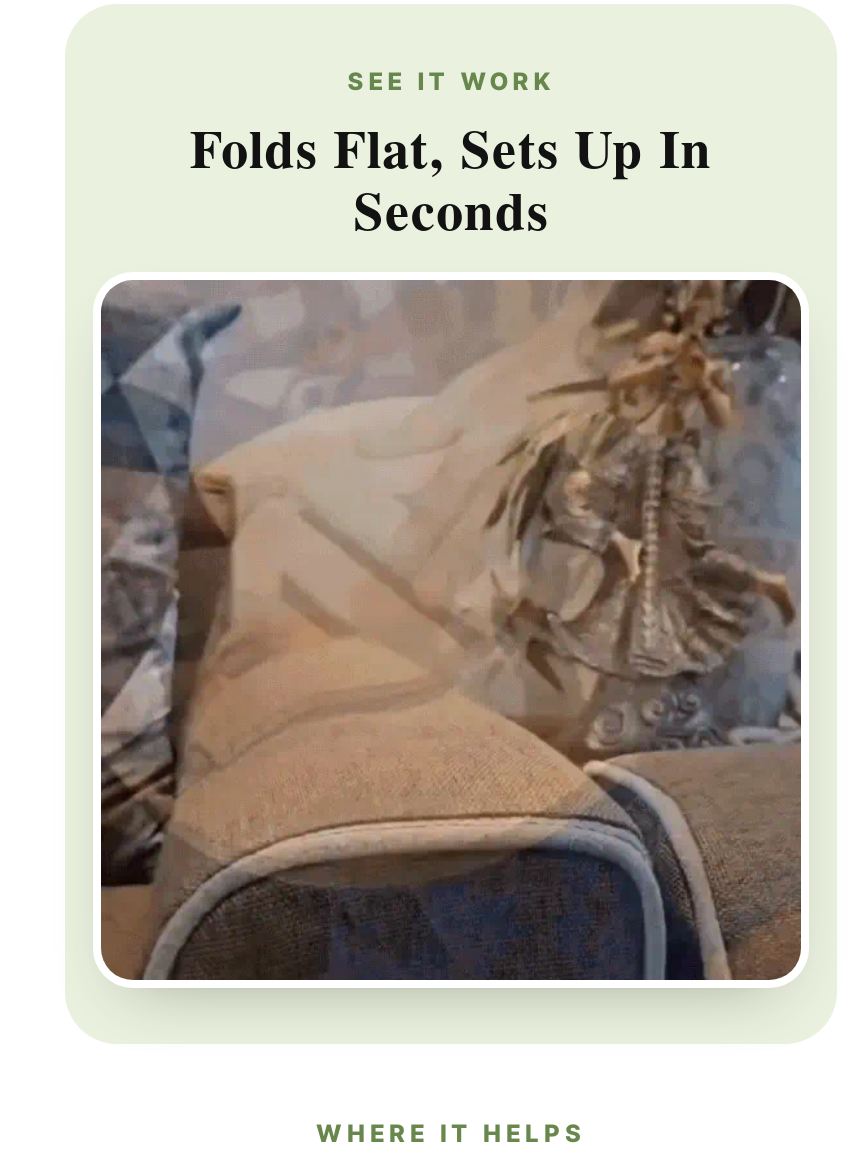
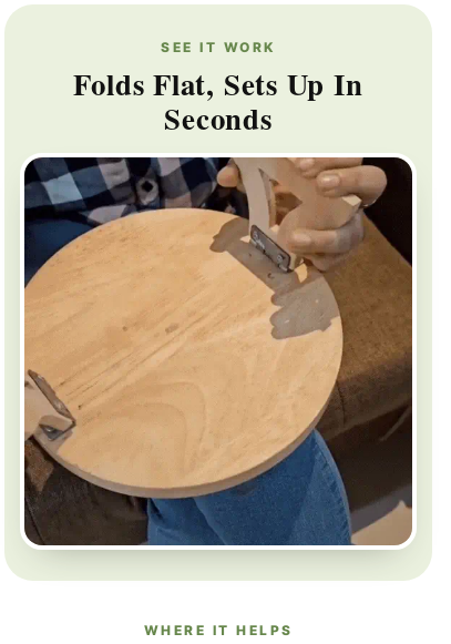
[99,278,803,982] [image] -> [23,156,413,545] [image]

